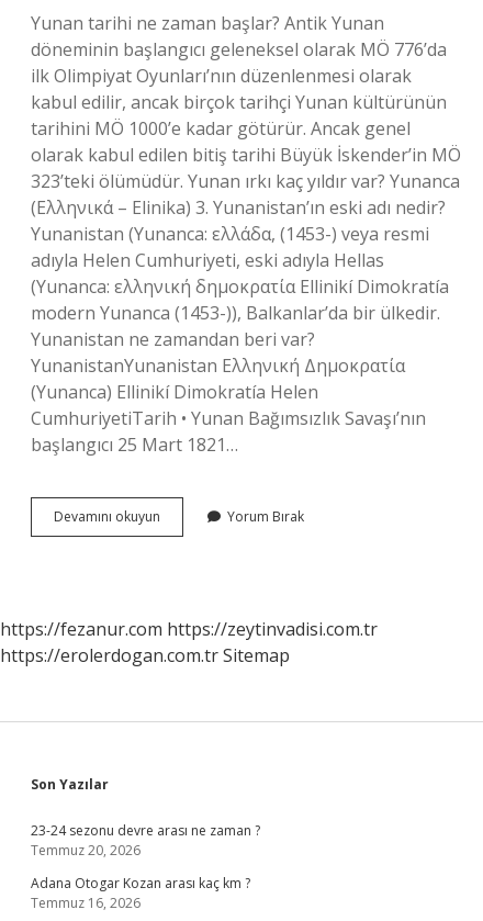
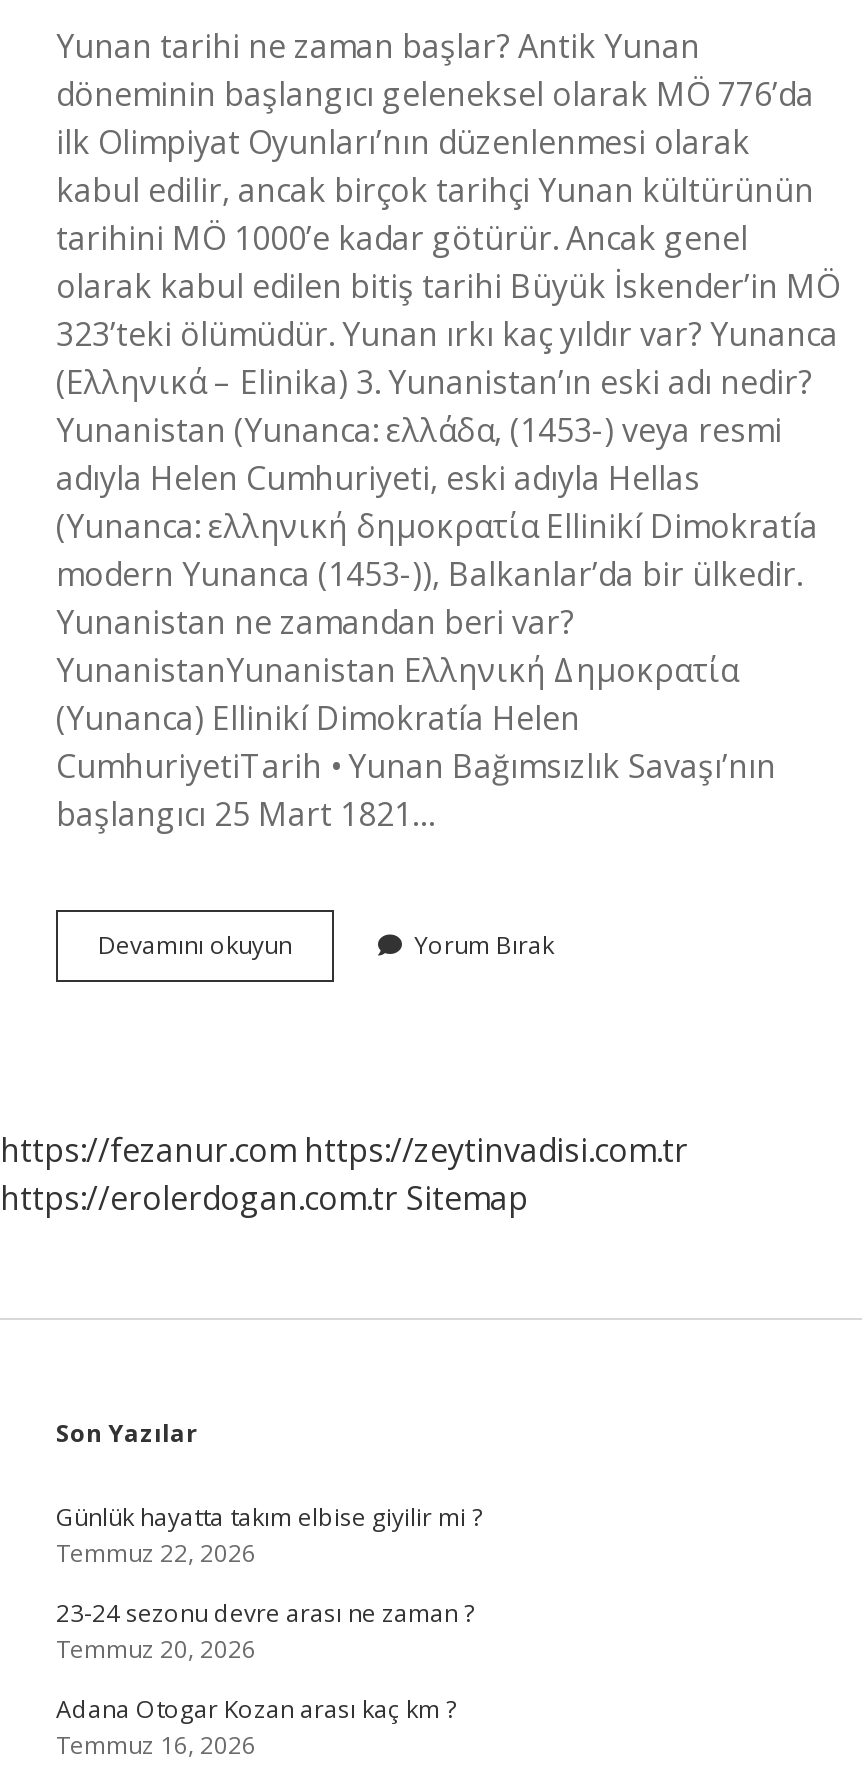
none -> [56,1500,482,1570] Günlük hayatta takım elbise giyilir mi ? | Temmuz 22, 2026

